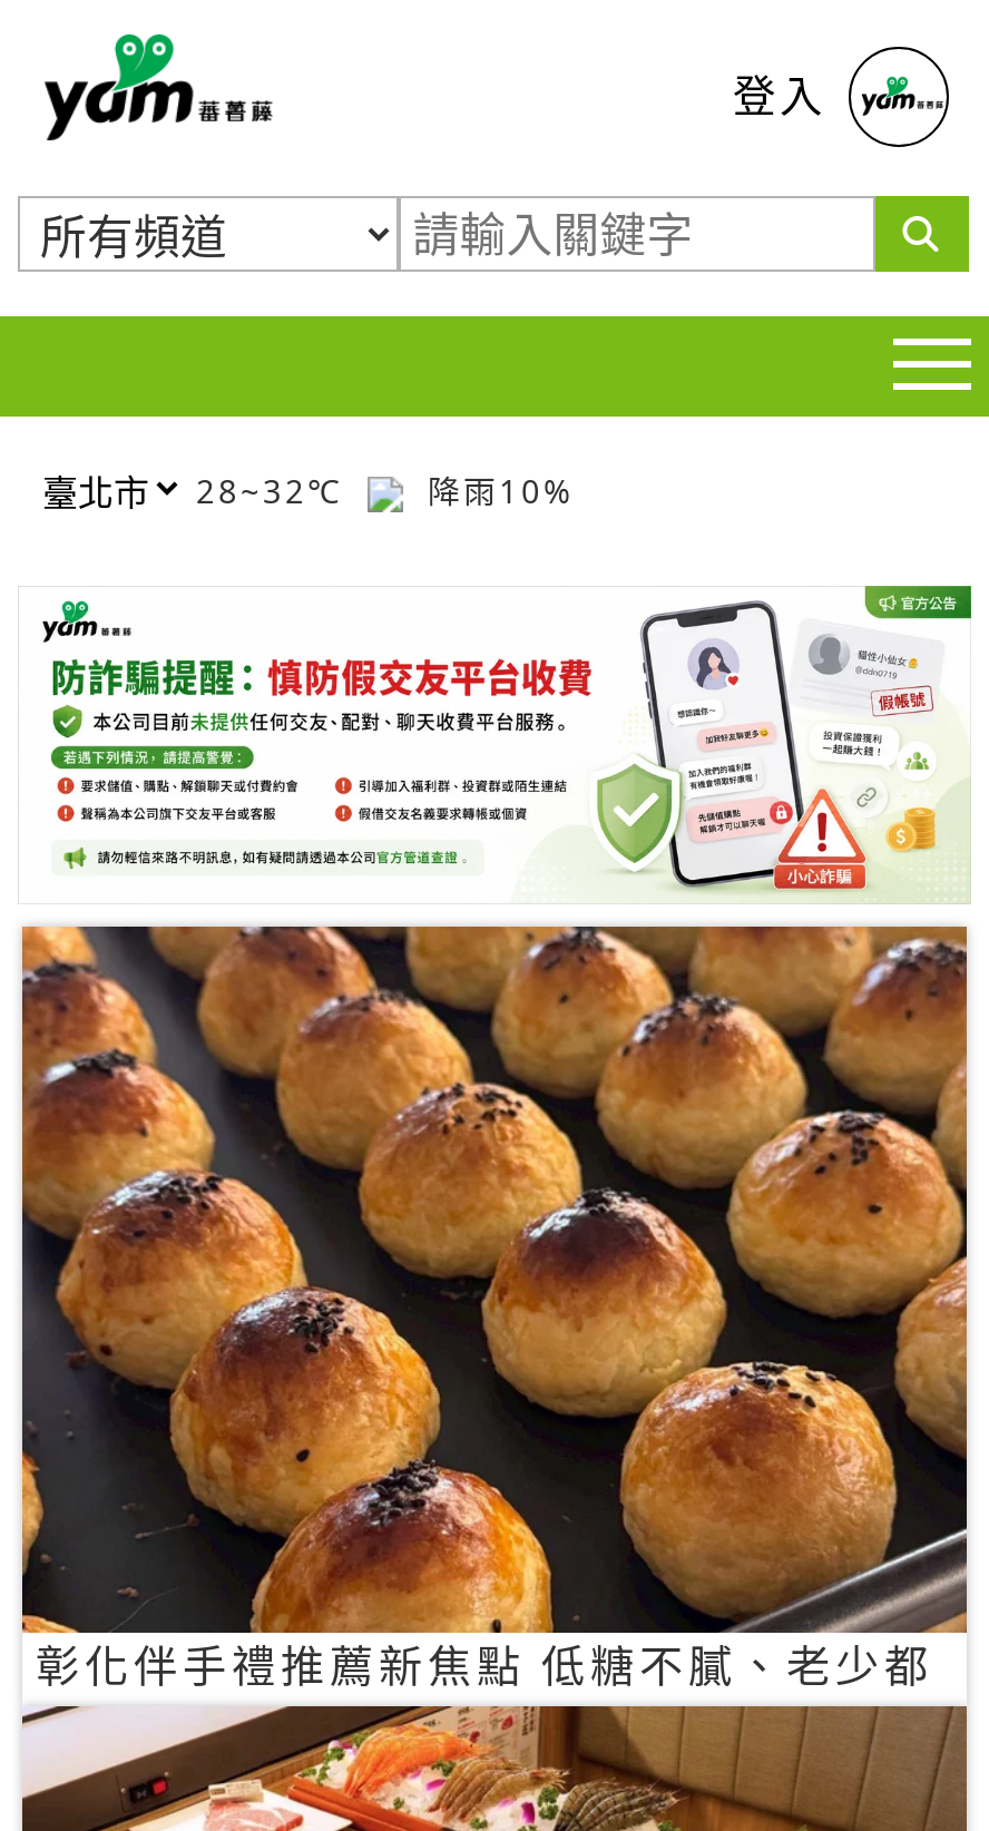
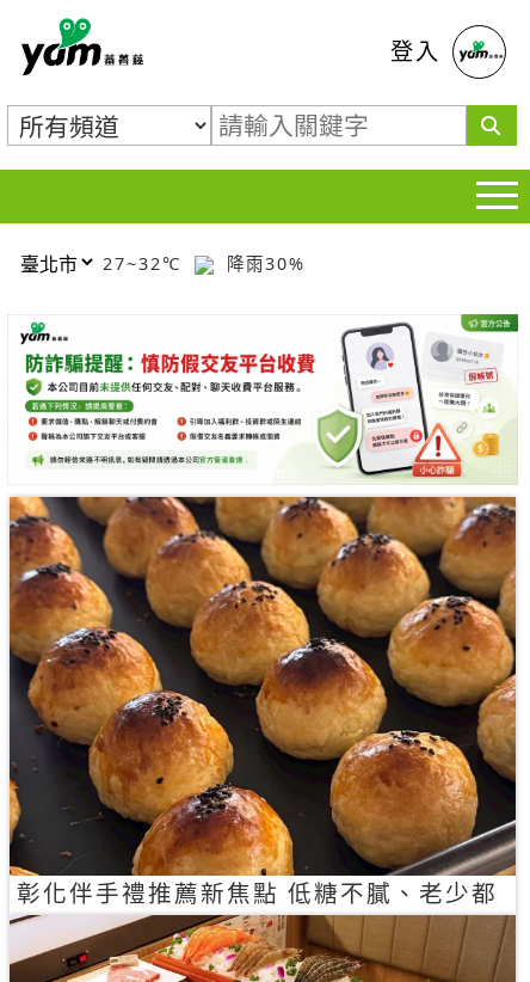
[196,469,356,511] 28~32℃ -> [103,251,189,274] 27~32℃
[414,469,575,511] 降雨10% -> [220,251,306,274] 降雨30%

